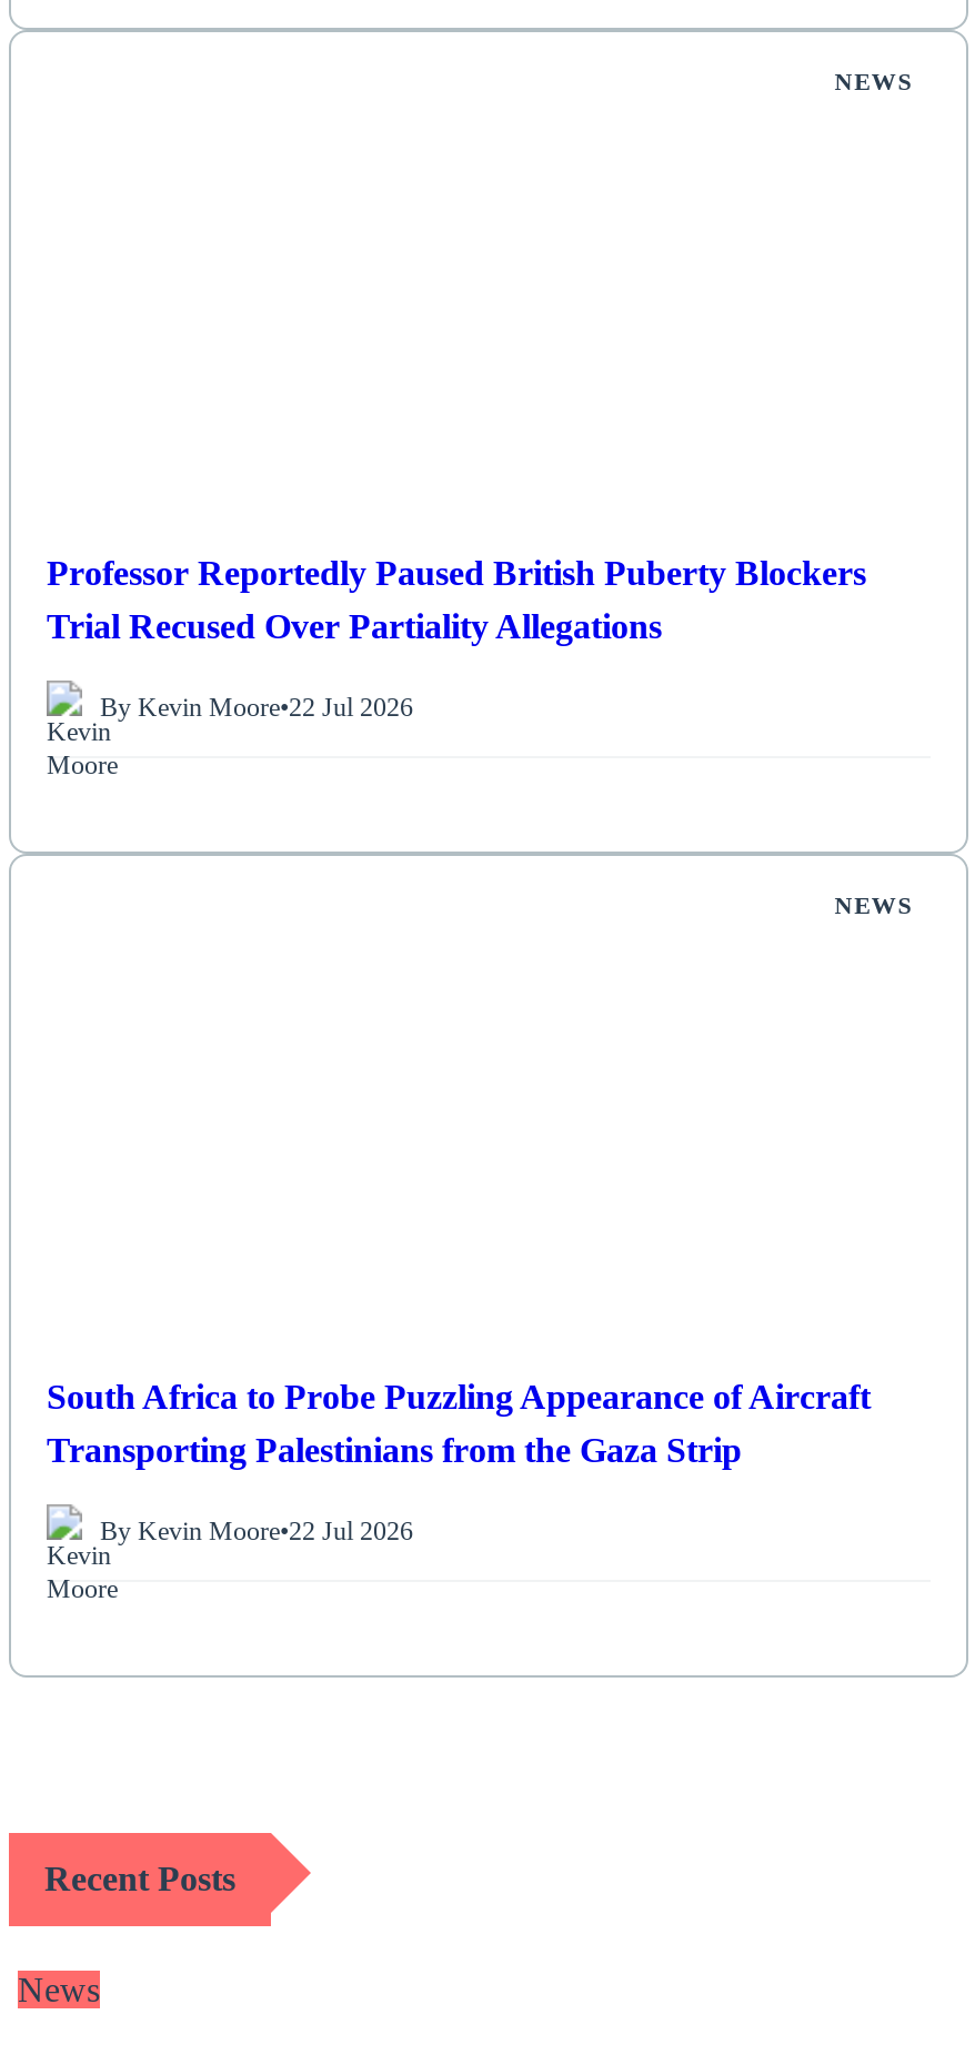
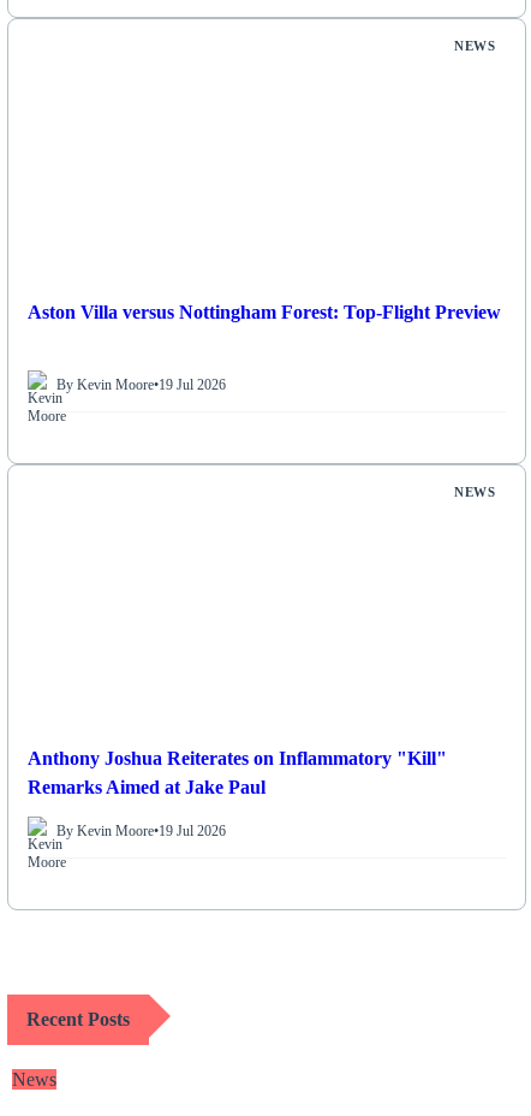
[47,555,866,646] Professor Reportedly Paused British Puberty Blockers | Trial Recused Over Partiality Allegations -> [28,302,501,323] Aston Villa versus Nottingham Forest: Top-Flight Preview
[100,691,413,722] By Kevin Moore•22 Jul 2026 -> [56,376,226,393] By Kevin Moore•19 Jul 2026
[47,1378,871,1469] South Africa to Probe Puzzling Appearance of Aircraft | Transporting Palestinians from the Gaza Strip -> [28,748,447,798] Anthony Joshua Reiterates on Inflammatory "Kill" | Remarks Aimed at Jake Paul
[100,1515,413,1546] By Kevin Moore•22 Jul 2026 -> [56,822,226,839] By Kevin Moore•19 Jul 2026

